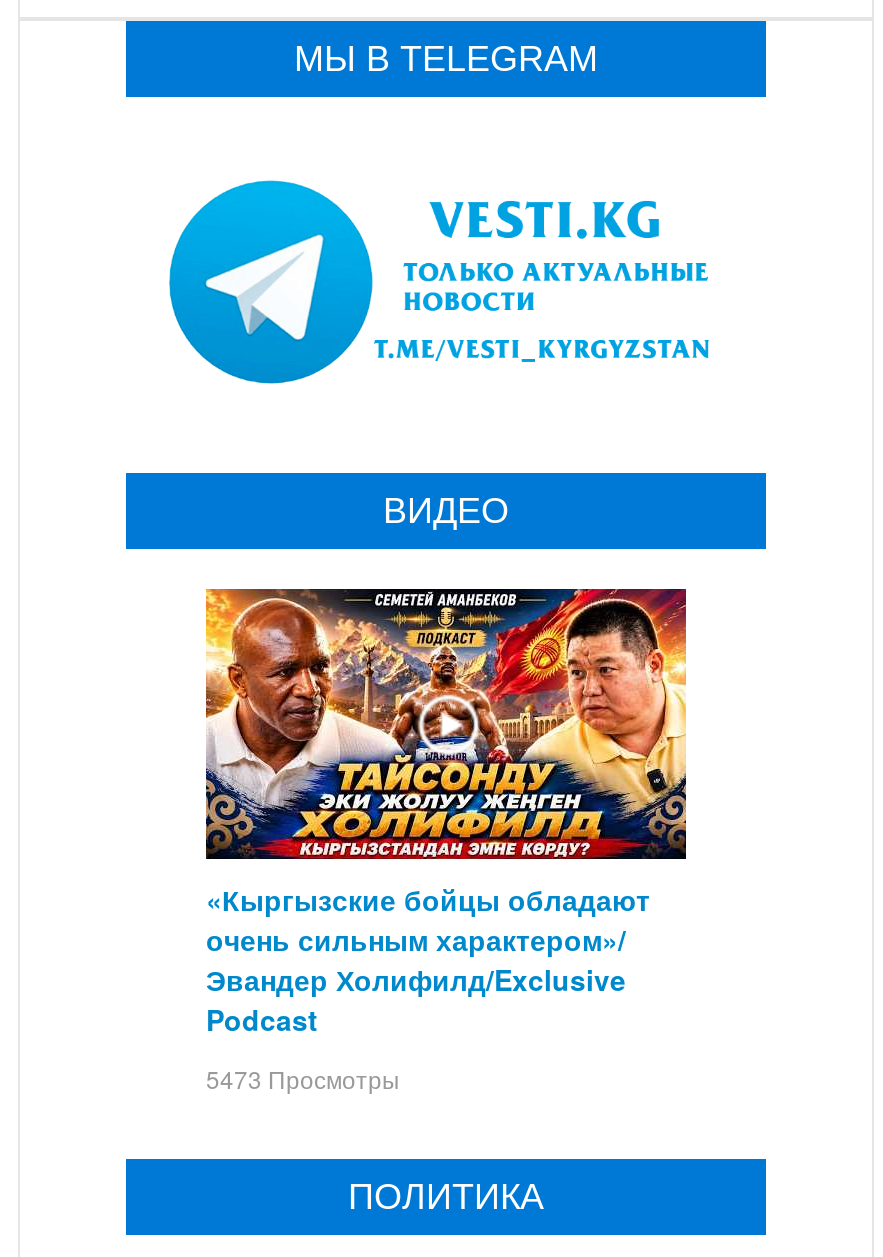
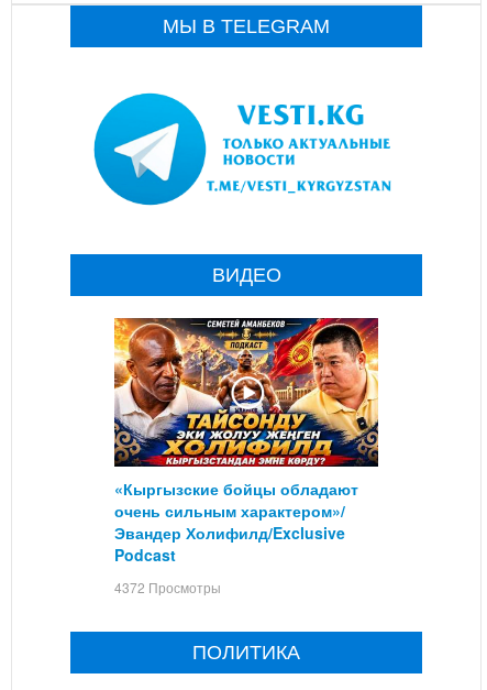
[206,1061,400,1095] 5473 Просмотры -> [114,578,221,596] 4372 Просмотры

